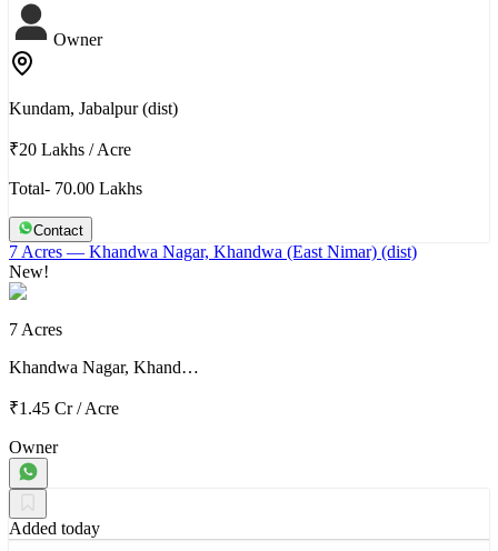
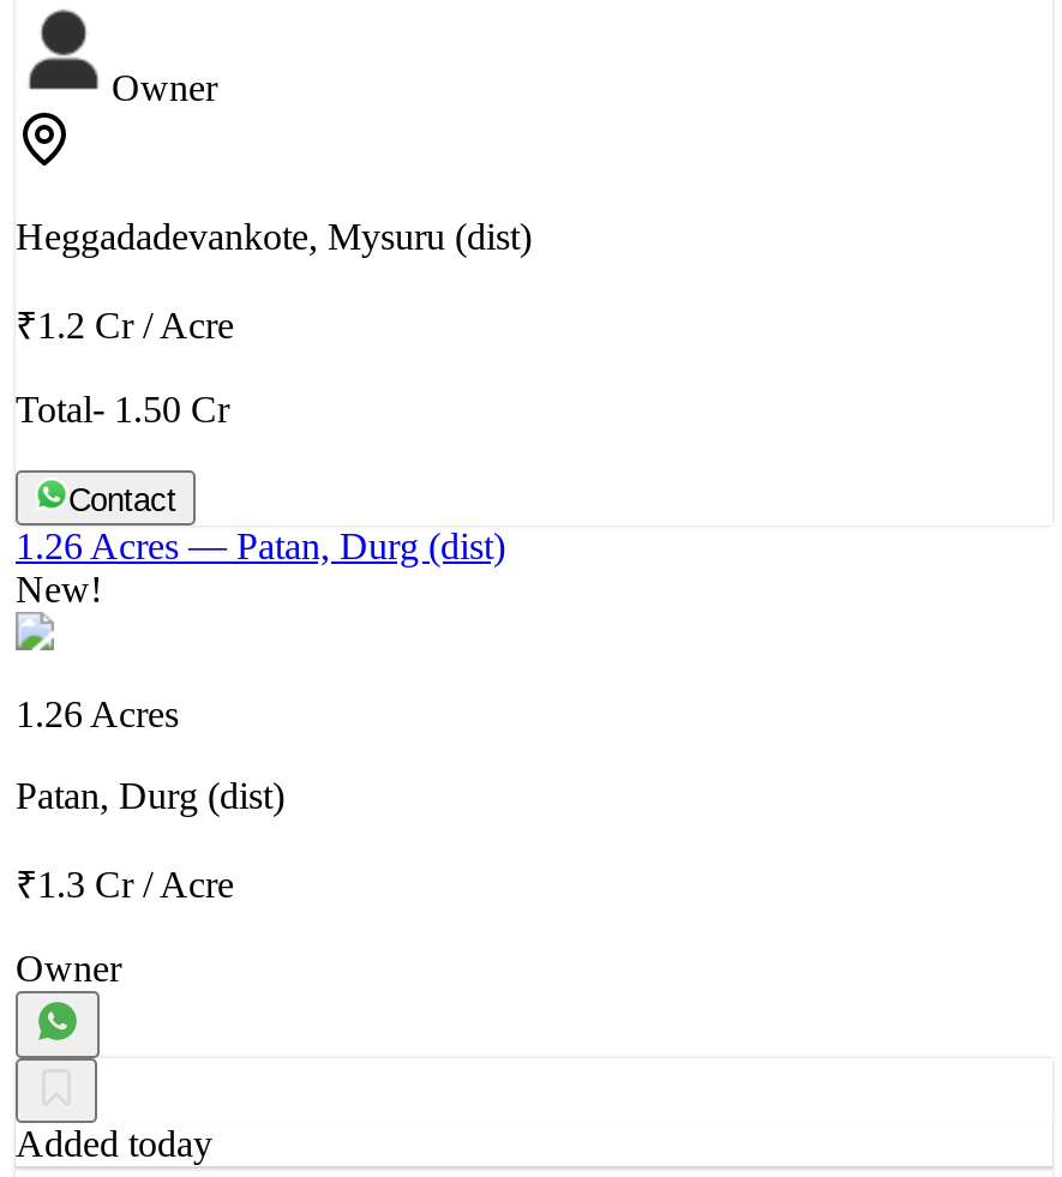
[9,99,178,118] Kundam, Jabalpur (dist) -> [16,217,532,258] Heggadadevankote, Mysuru (dist)
[9,140,131,159] ₹20 Lakhs / Acre -> [16,306,234,347] ₹1.2 Cr / Acre
[9,179,142,198] Total- 70.00 Lakhs -> [16,390,229,430] Total- 1.50 Cr
[9,243,417,262] 7 Acres— Khandwa Nagar, Khandwa (East Nimar) (dist) -> [16,526,505,567] 1.26 Acres— Patan, Durg (dist)
[9,320,62,339] 7 Acres -> [16,694,179,735] 1.26 Acres
[9,358,199,377] Khandwa Nagar, Khand… -> [16,776,284,817] Patan, Durg (dist)
[9,399,119,418] ₹1.45 Cr / Acre -> [16,865,234,906] ₹1.3 Cr / Acre

